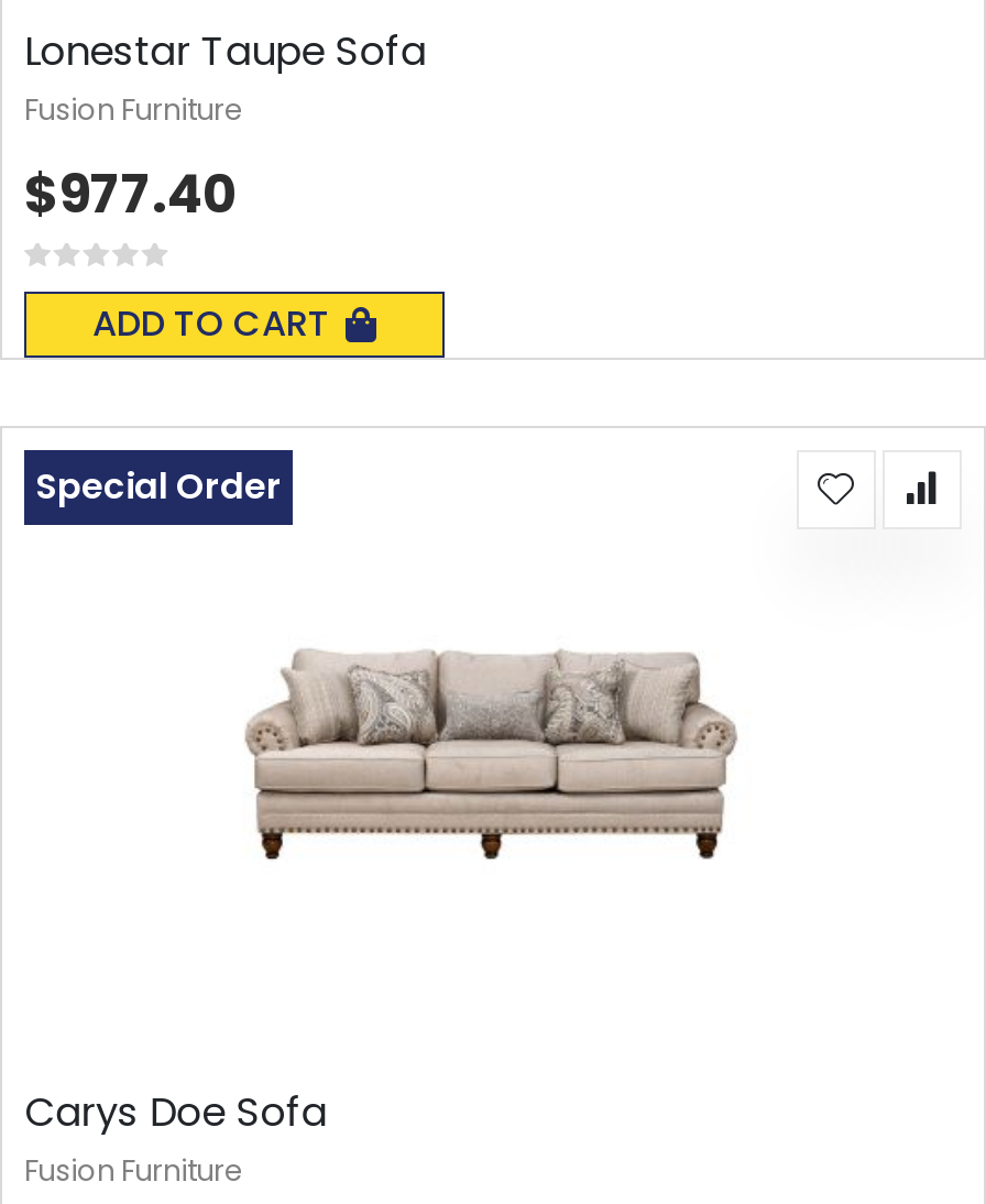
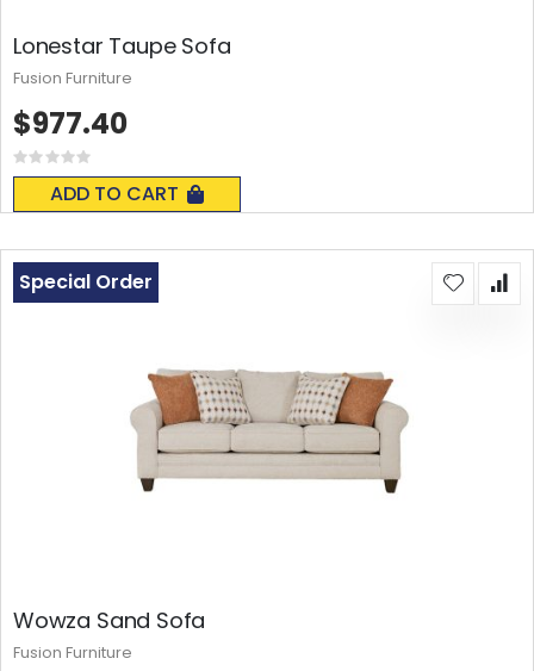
[249,650,755,877] [image] -> [136,369,410,495] [image]
[24,1084,327,1139] Carys Doe Sofa -> [13,605,205,635] Wowza Sand Sofa

